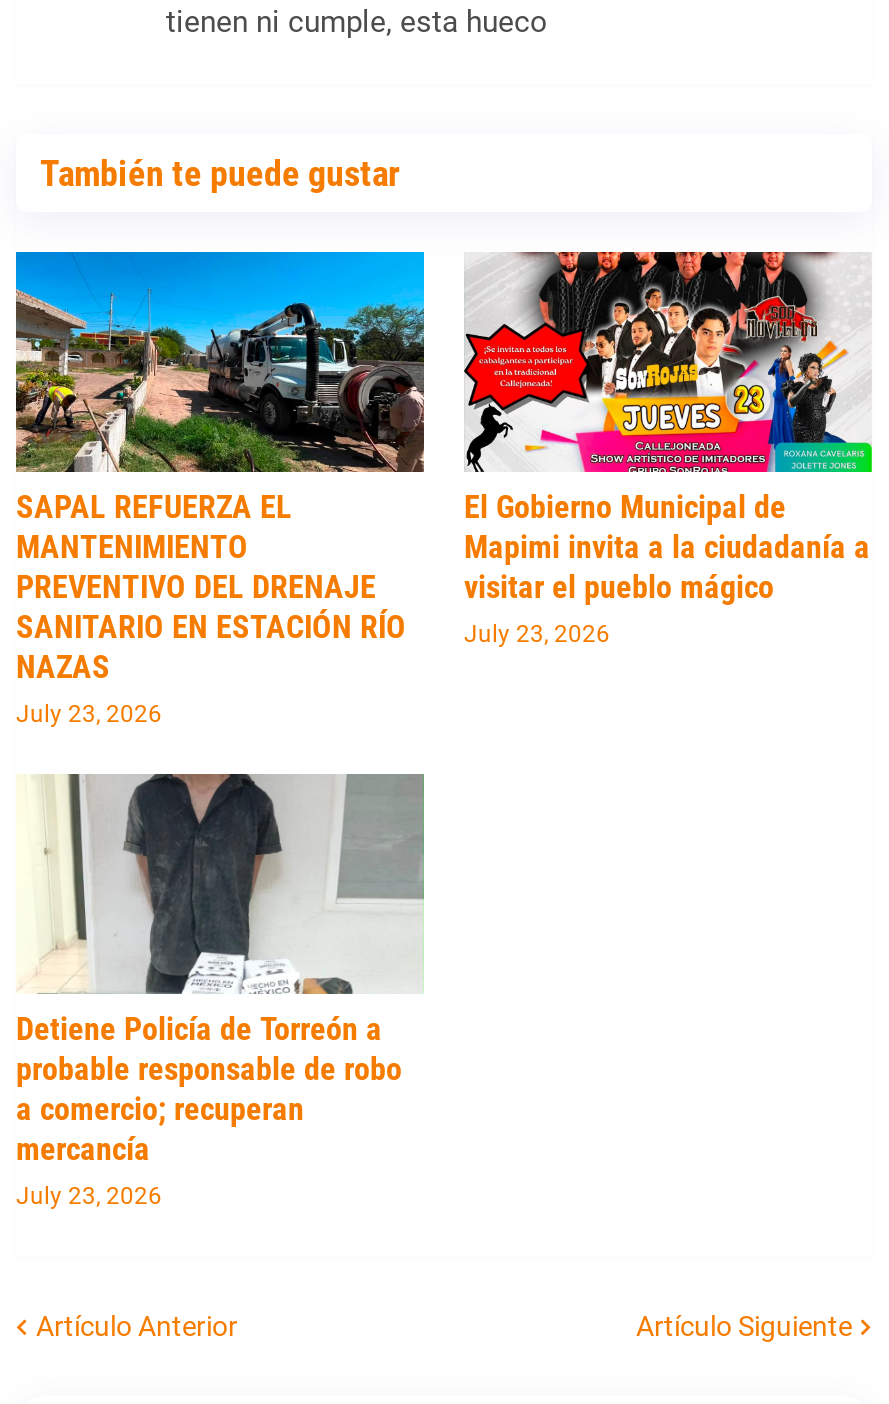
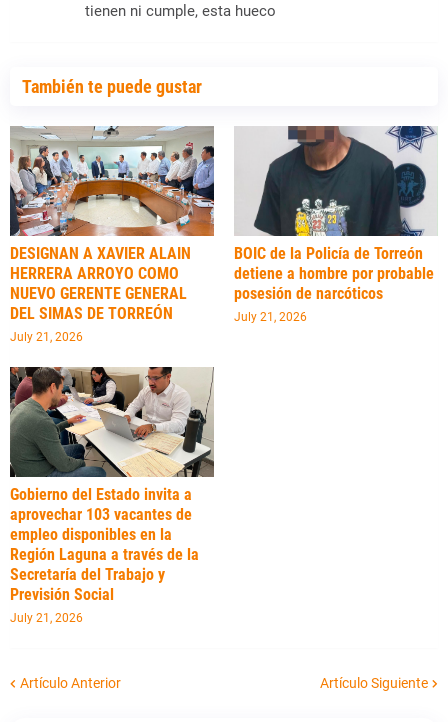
[14,250,426,728] [image] | SAPAL REFUERZA EL | MANTENIMIENTO | PREVENTIVO DEL DRENAJE | SANITARIO EN ESTACIÓN RÍO | NAZAS | July 23, 2026 -> [10,125,215,344] [image] | DESIGNAN A XAVIER ALAIN | HERRERA ARROYO COMO | NUEVO GERENTE GENERAL | DEL SIMAS DE TORREÓN | July 21, 2026
[464,250,870,648] [image] | El Gobierno Municipal de | Mapimi invita a la ciudadanía a | visitar el pueblo mágico | July 23, 2026 -> [234,125,437,324] [image] | BOIC de la Policía de Torreón | detiene a hombre por probable | posesión de narcóticos | July 21, 2026
[16,734,424,1210] [image] | Detiene Policía de Torreón a | probable responsable de robo | a comercio; recuperan | mercancía | July 23, 2026 -> [9,366,215,625] [image] | Gobierno del Estado invita a | aprovechar 103 vacantes de | empleo disponibles en la | Región Laguna a través de la | Secretaría del Trabajo y | Previsión Social | July 21, 2026

